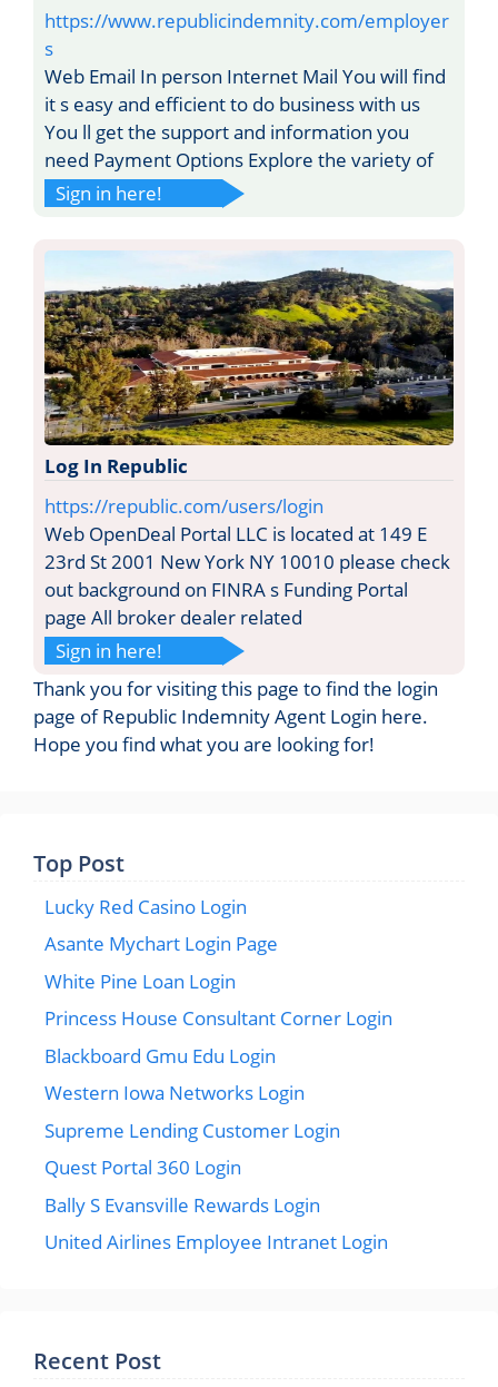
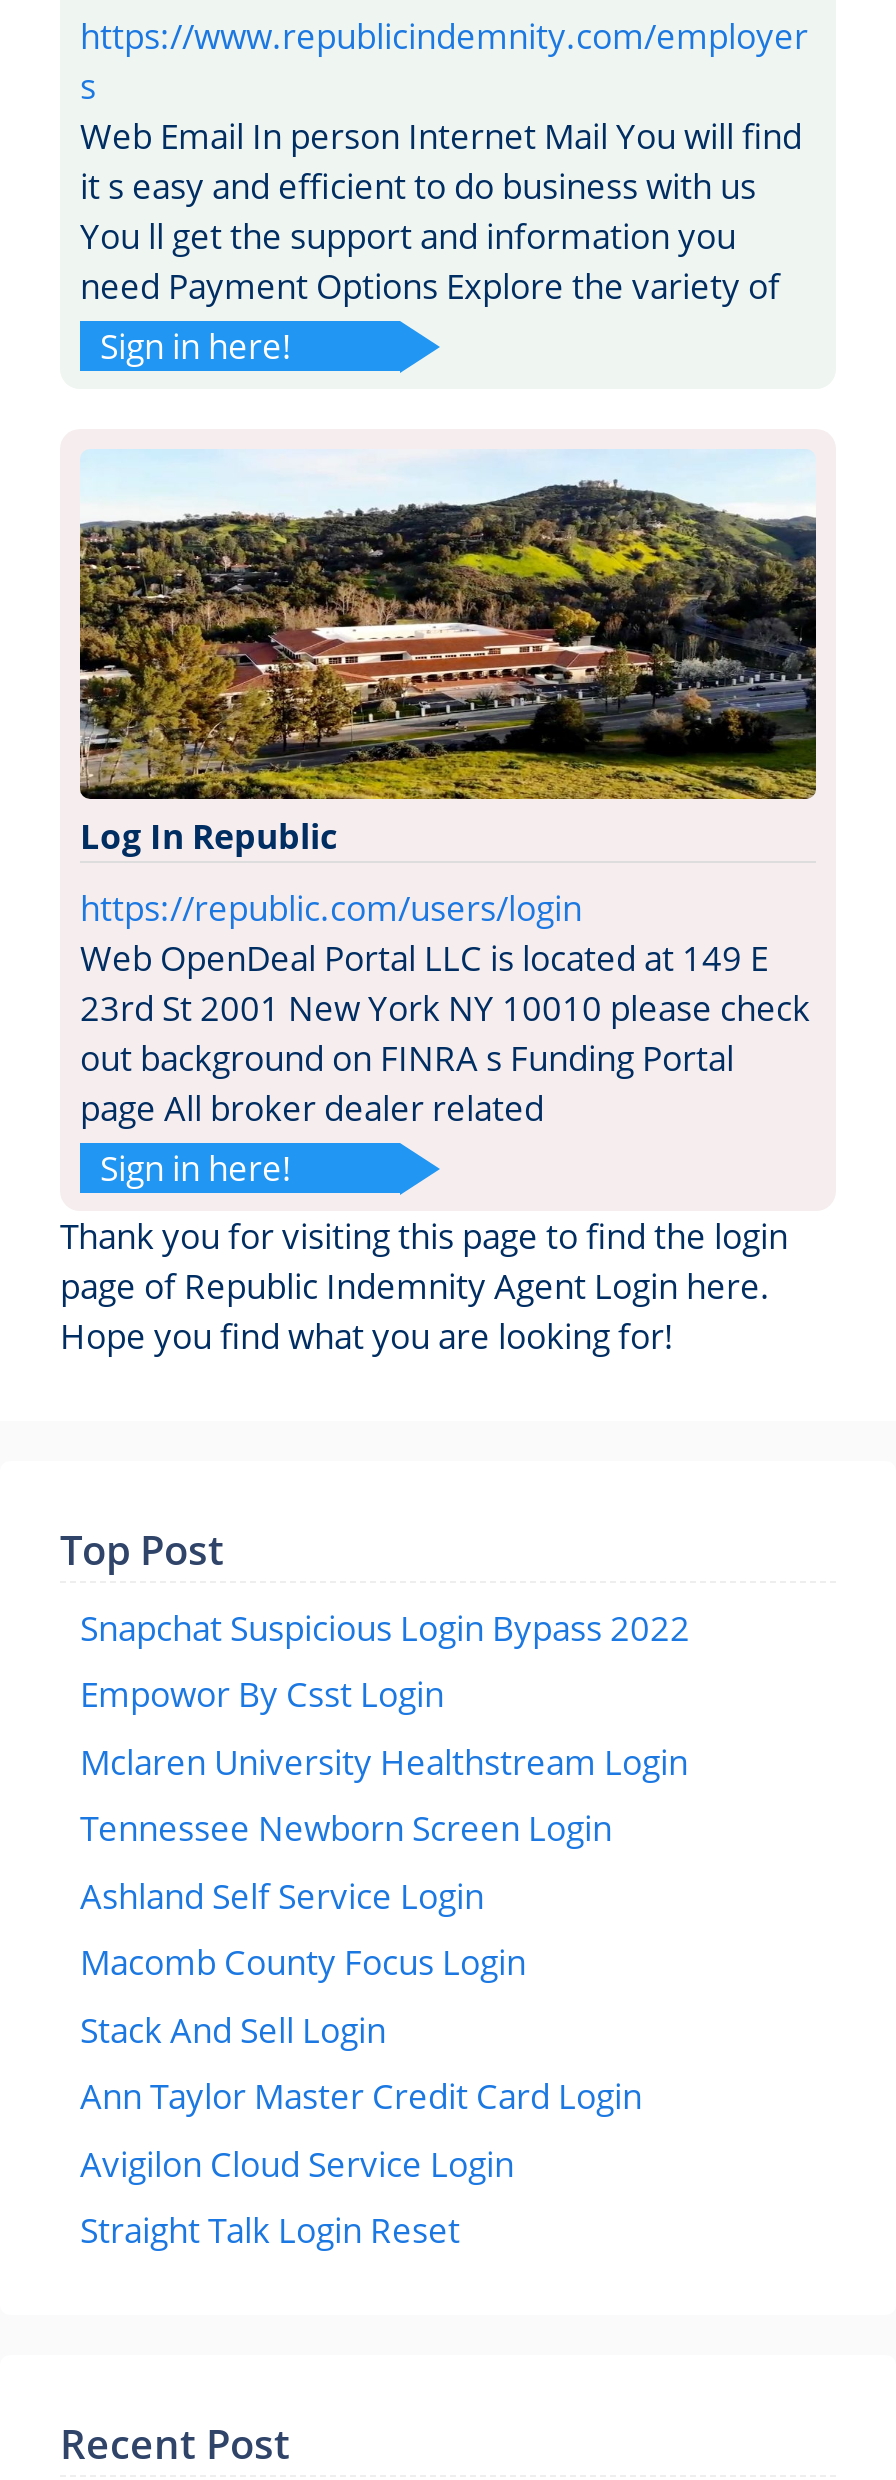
[44,893,247,919] Lucky Red Casino Login -> [80,1604,690,1650] Snapchat Suspicious Login Bypass 2022
[44,931,278,956] Asante Mychart Login Page -> [80,1671,444,1717] Empowor By Csst Login
[44,968,236,993] White Pine Loan Login -> [80,1738,688,1784] Mclaren University Healthstream Login
[44,1005,392,1031] Princess House Consultant Corner Login -> [80,1805,612,1851] Tennessee Newborn Screen Login
[44,1042,276,1068] Blackboard Gmu Edu Login -> [80,1872,484,1918] Ashland Self Service Login
[44,1080,305,1105] Western Iowa Networks Login -> [80,1939,526,1985] Macomb County Focus Login
[44,1117,340,1143] Supreme Lending Customer Login -> [80,2006,386,2052] Stack And Sell Login
[44,1154,241,1180] Quest Portal 360 Login -> [80,2073,642,2119] Ann Taylor Master Credit Card Login
[44,1192,320,1217] Bally S Evansville Rewards Login -> [80,2140,514,2186] Avigilon Cloud Service Login
[44,1229,388,1255] United Airlines Employee Intranet Login -> [80,2207,460,2253] Straight Talk Login Reset

